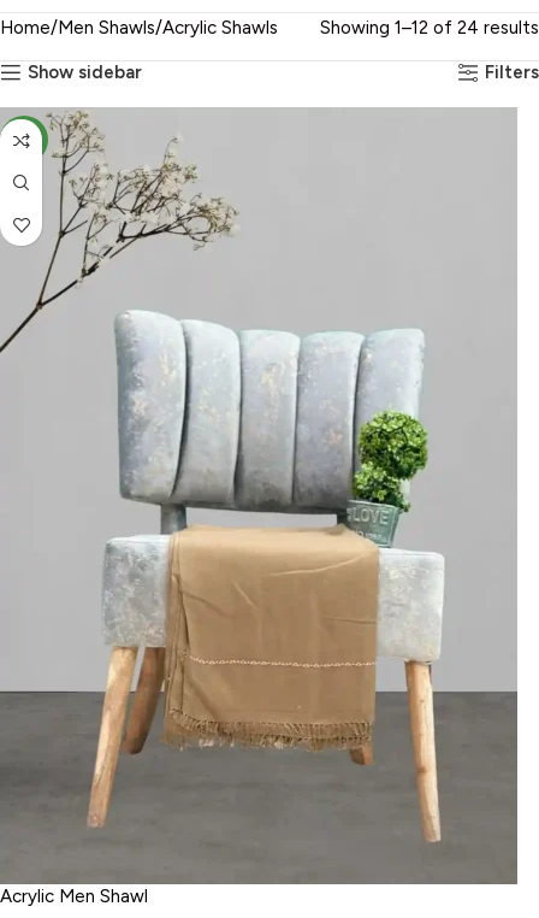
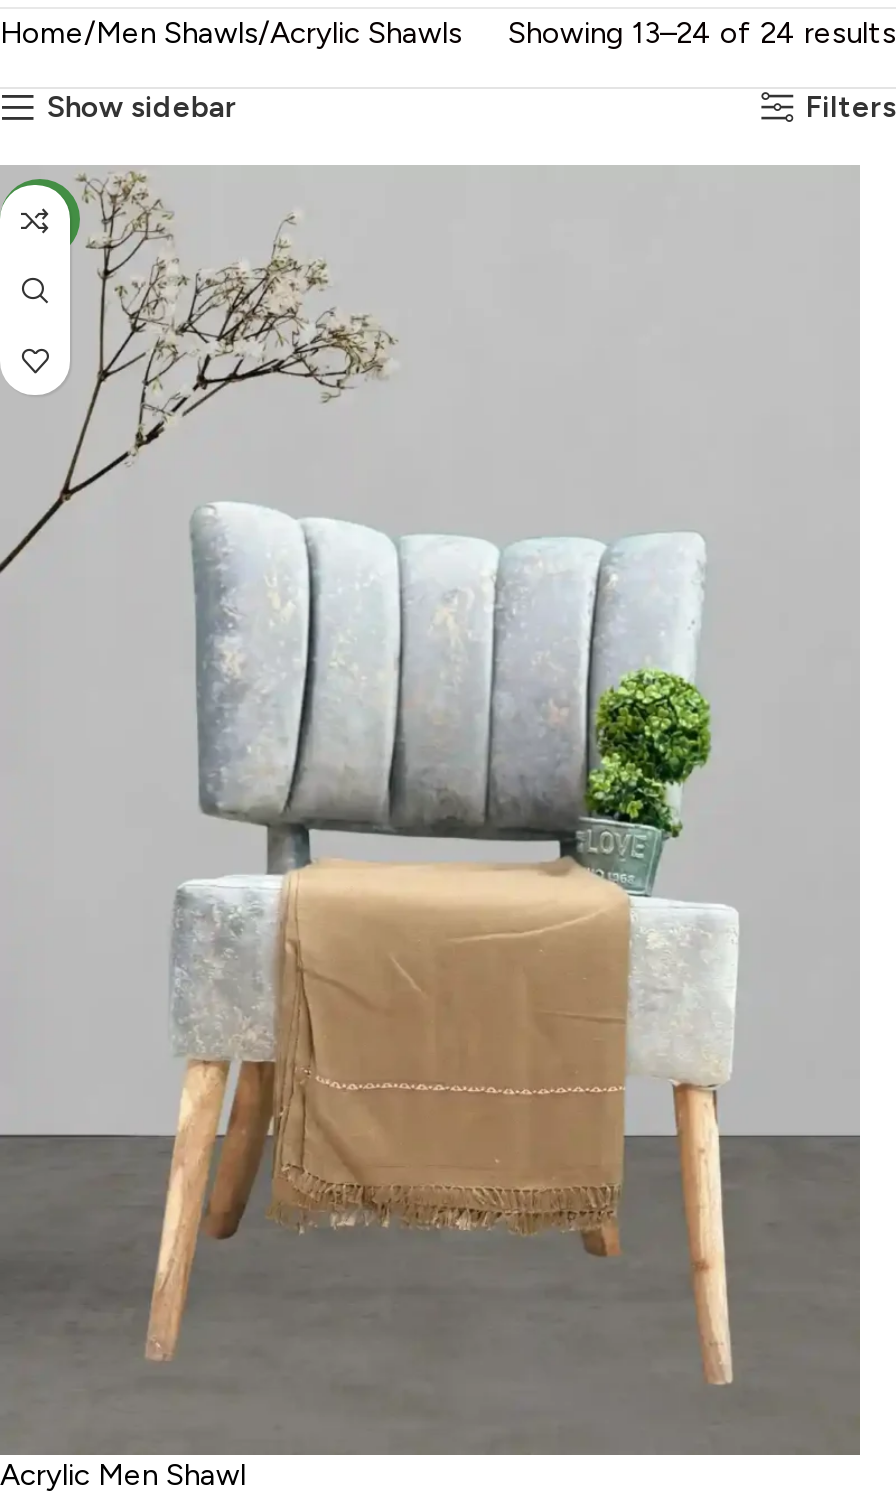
[320,17,539,39] Showing 1–12 of 24 results -> [508,15,896,51] Showing 13–24 of 24 results

